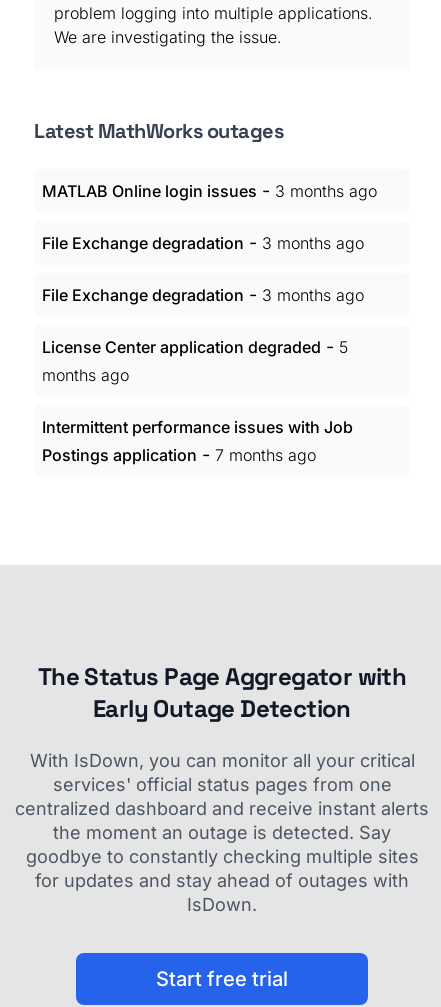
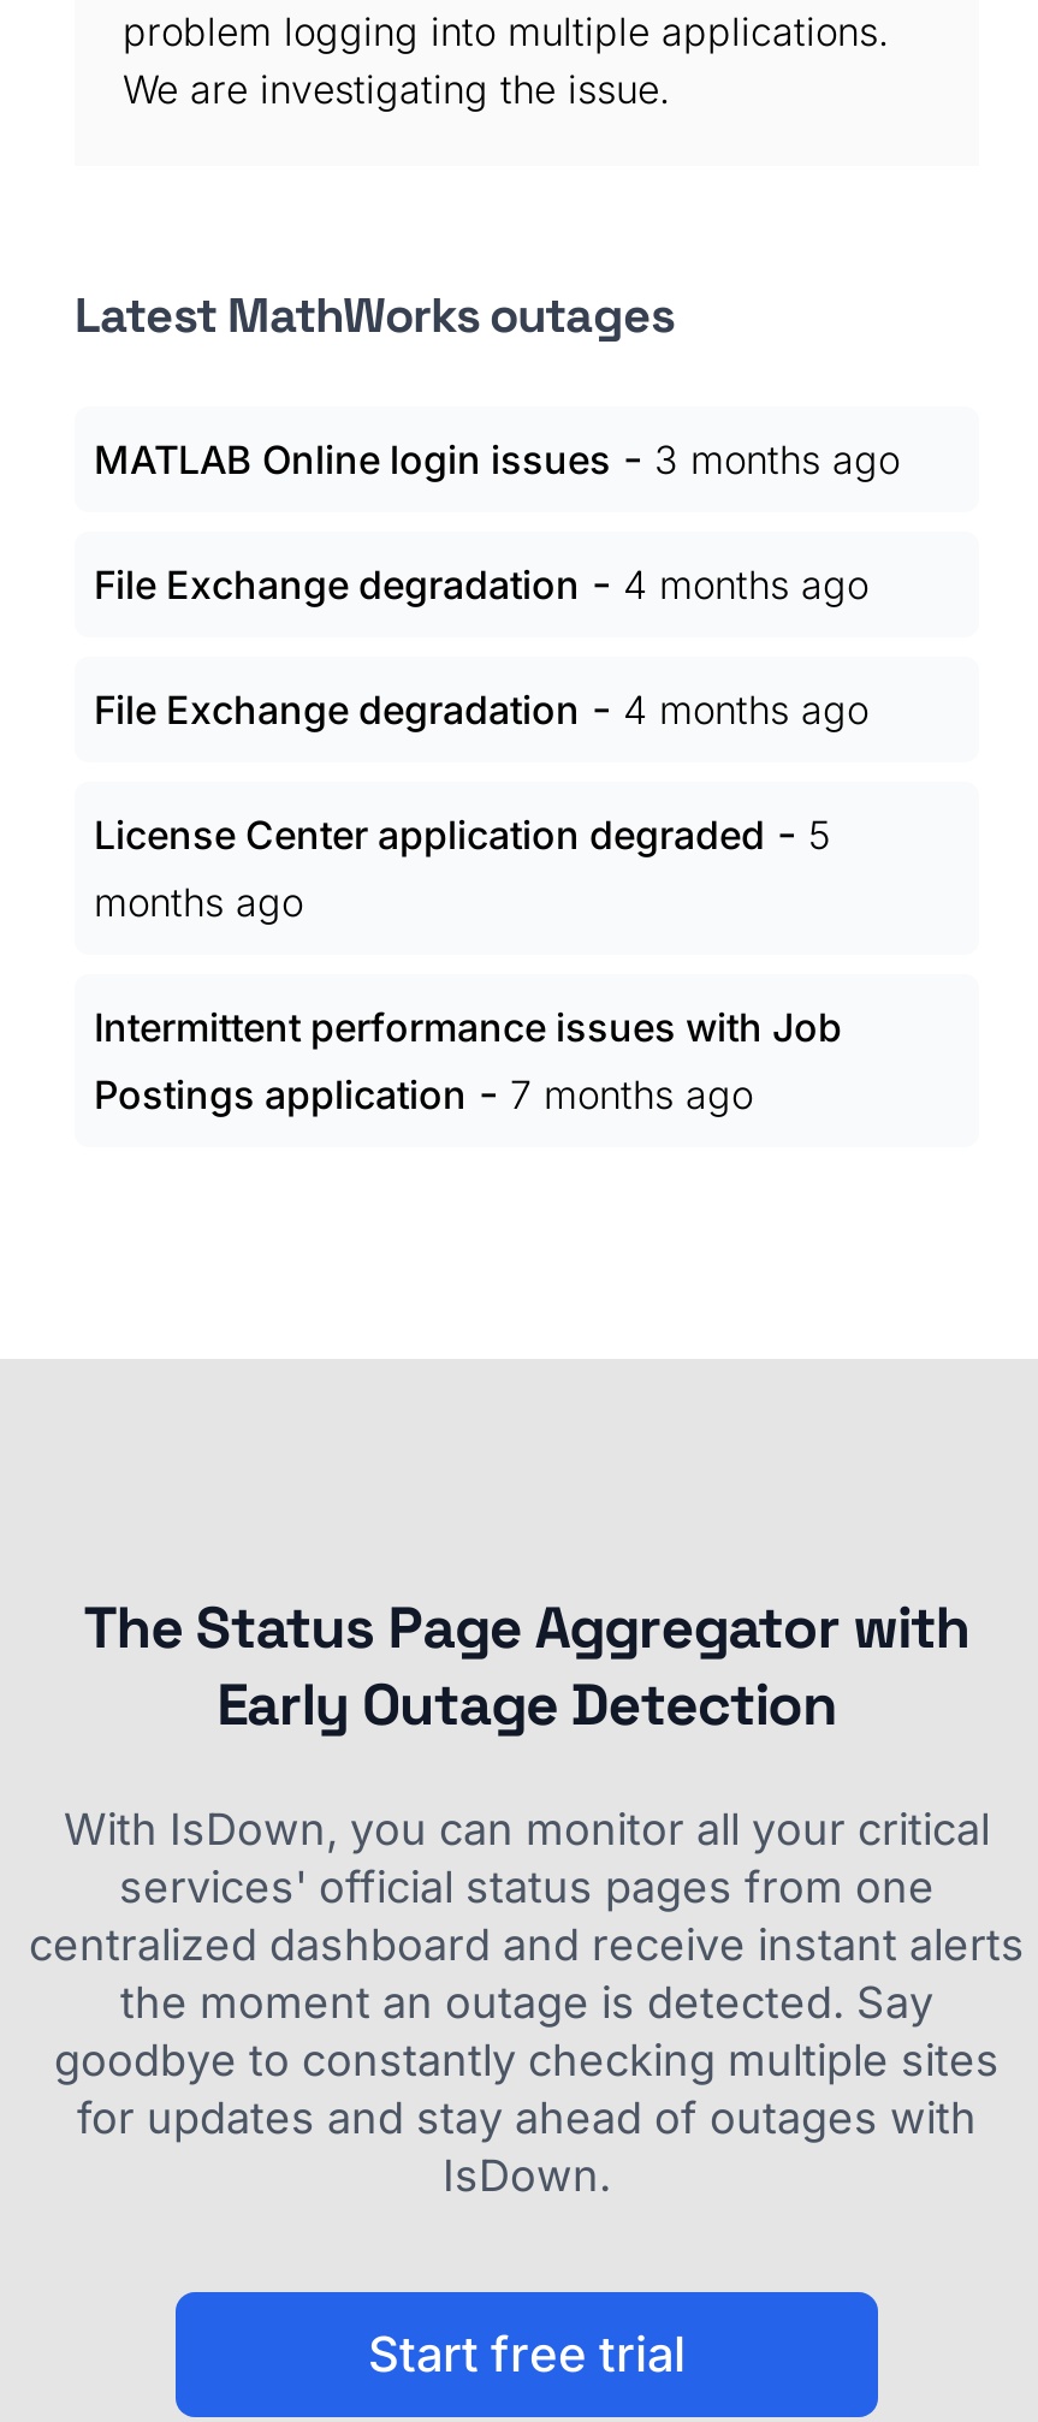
[42,232,364,253] File Exchange degradation - 3 months ago -> [94,558,868,609] File Exchange degradation - 4 months ago
[42,284,364,305] File Exchange degradation - 3 months ago -> [94,683,868,734] File Exchange degradation - 4 months ago

